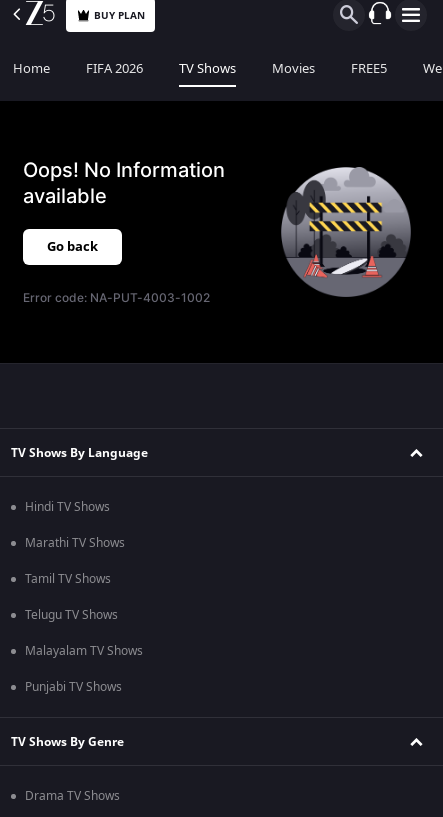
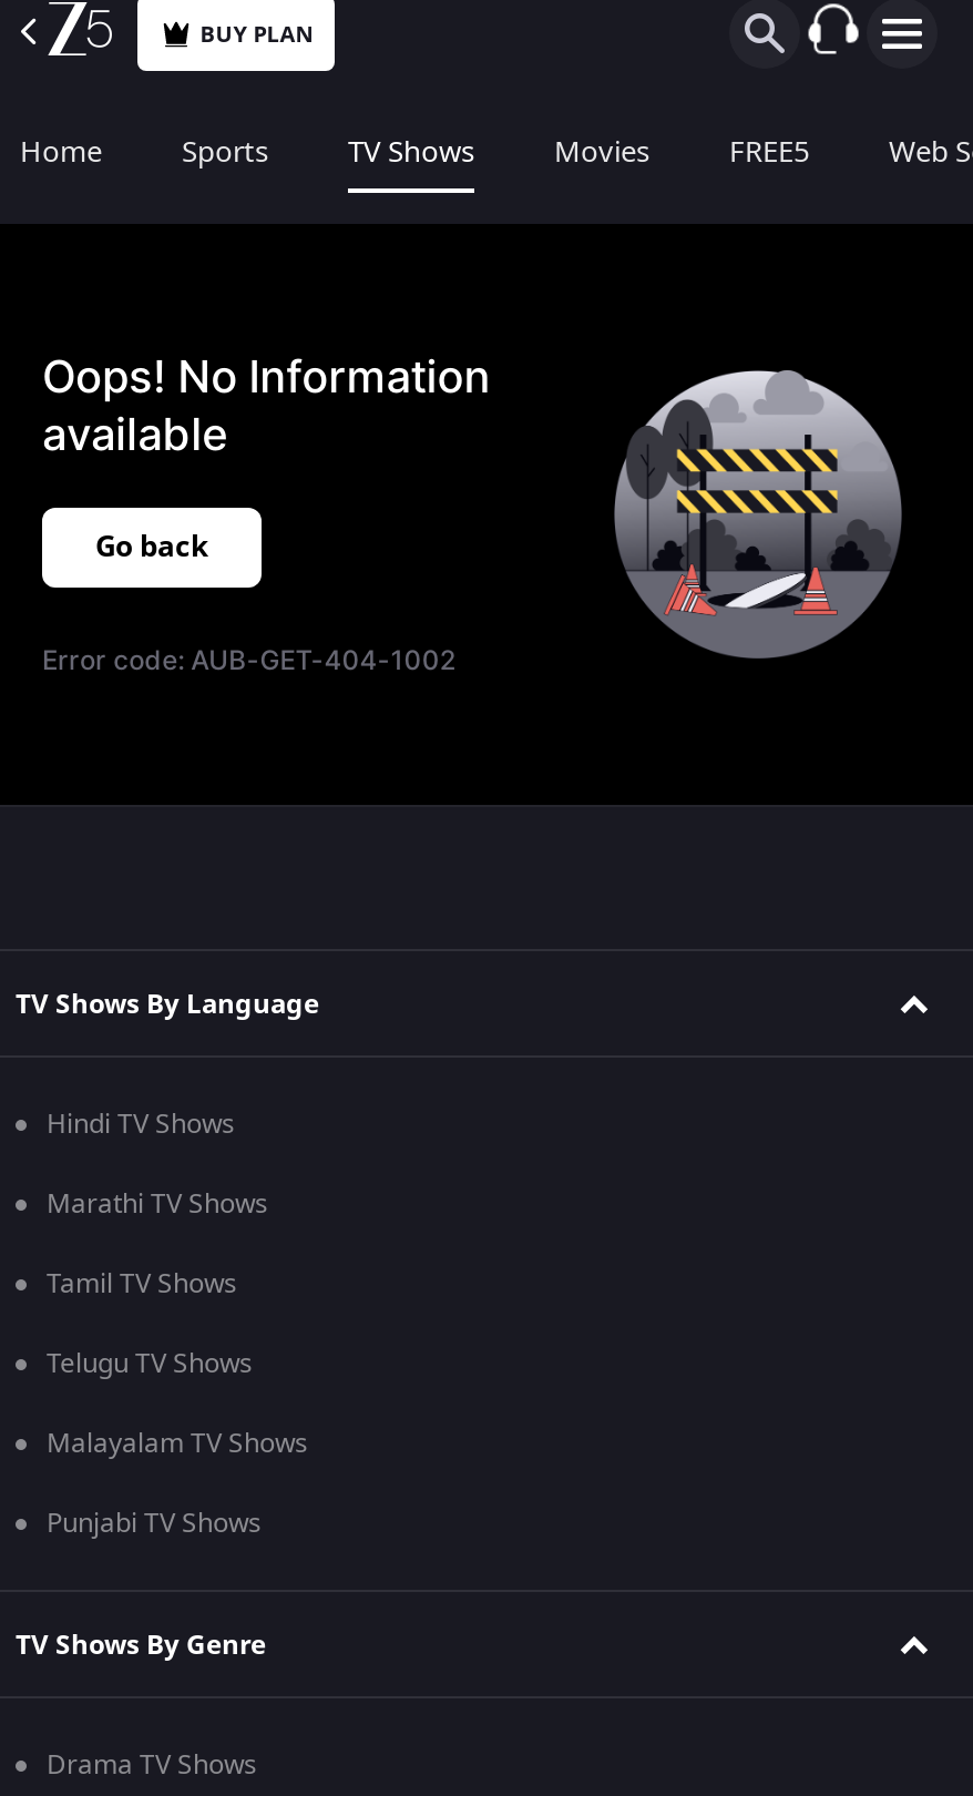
[86,59,143,78] FIFA 2026 -> [182,131,268,173] Sports
[23,290,210,305] Error code: NA-PUT-4003-1002 -> [42,643,455,676] Error code: AUB-GET-404-1002

